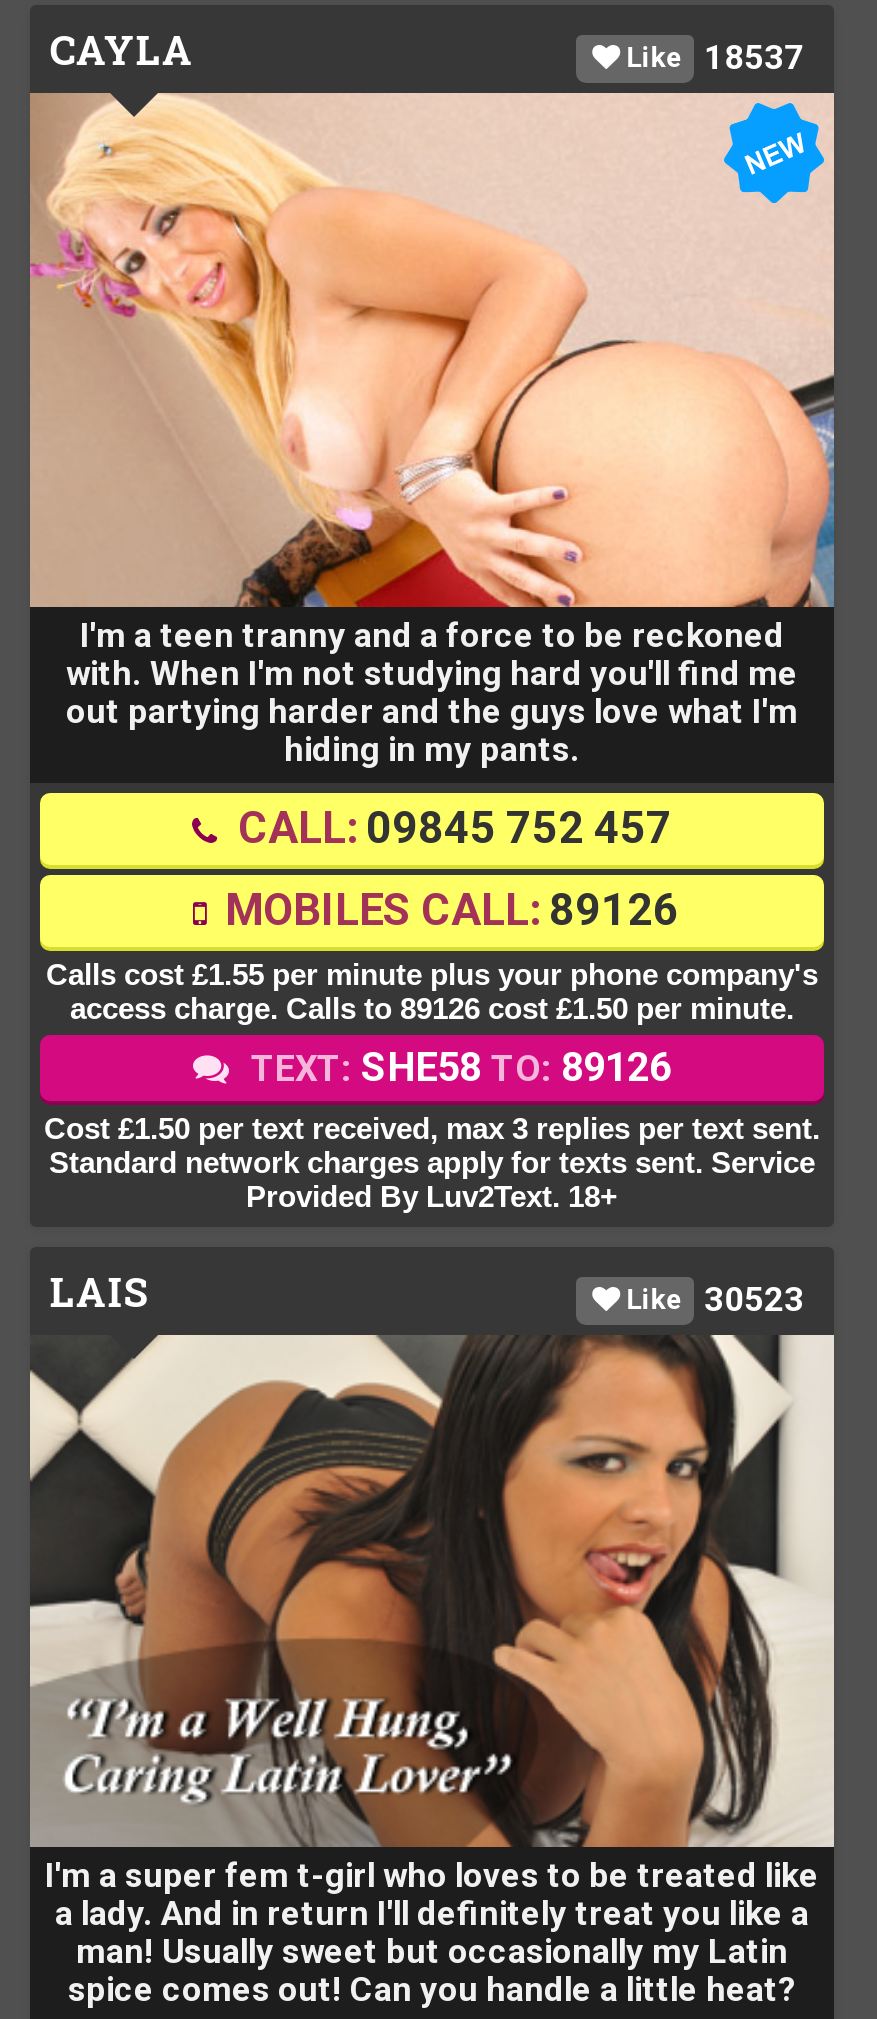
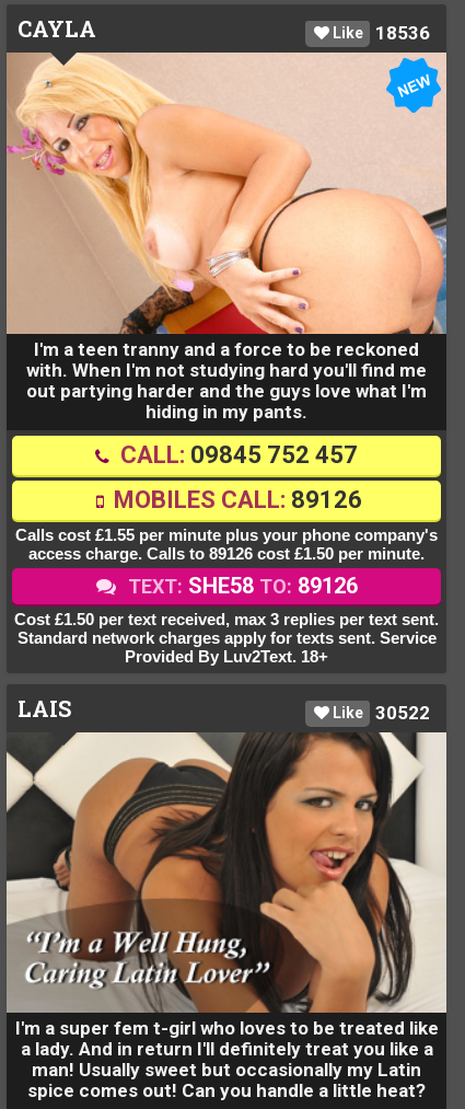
[620,38,804,78] Like 18537 -> [329,22,430,44] Like 18536
[620,1279,804,1319] Like 30523 -> [329,702,430,724] Like 30522

